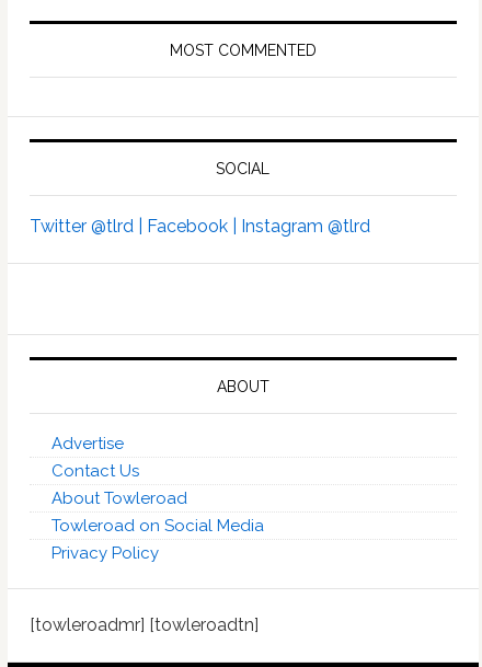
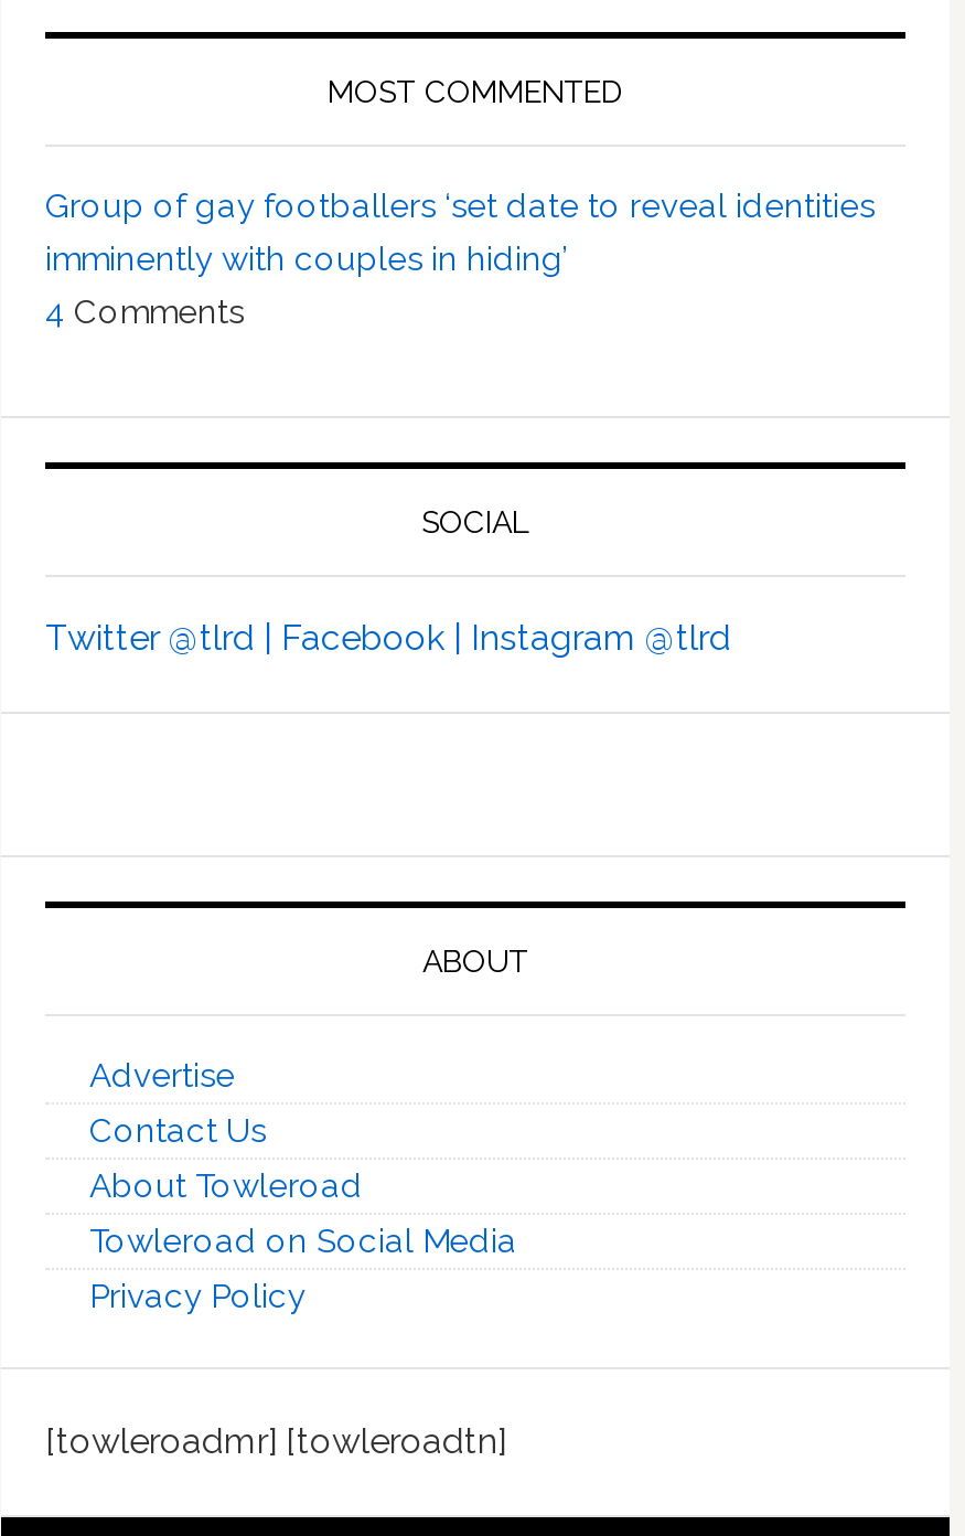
none -> [45,186,875,332] Group of gay footballers ‘set date to reveal identities | imminently with couples in hiding’ | 4 Comments

